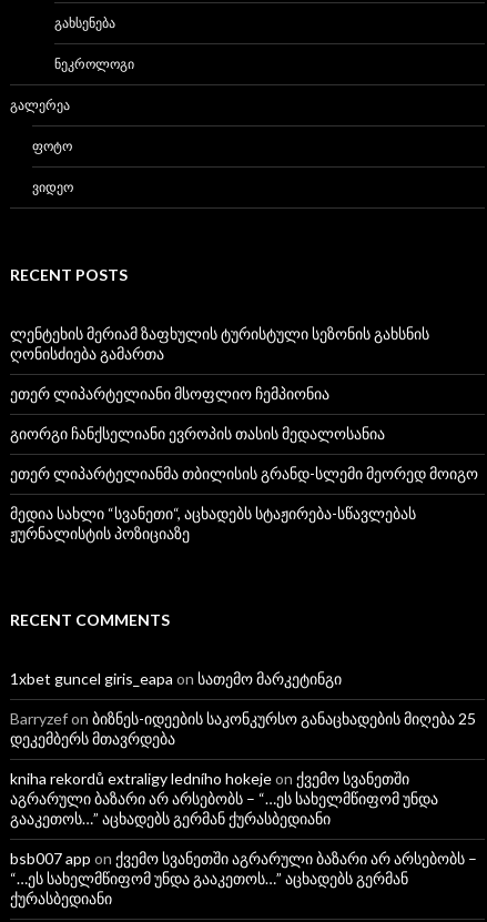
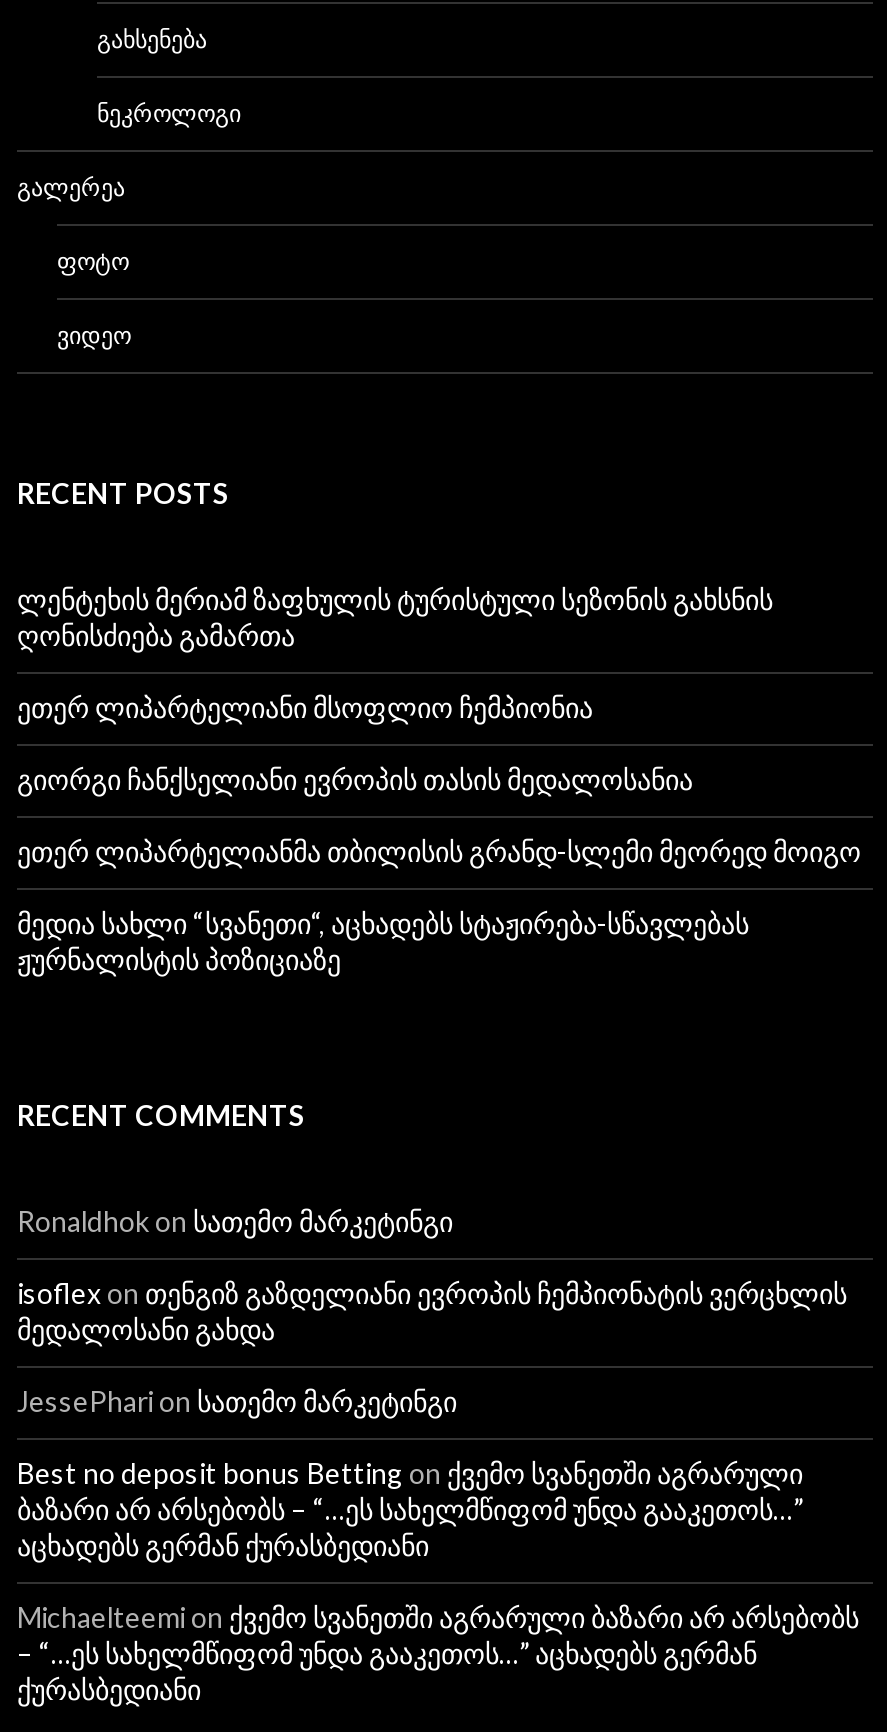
[10,669,477,887] 1xbet guncel giris_eapa on სათემო მარკეტინგი | Barryzef on ბიზნეს-იდეების საკონკურსო განაცხადების მიღება 25 | დეკემბერს მთავრდება | kniha rekordů extraligy ledního hokeje on ქვემო სვანეთში | აგრარული ბაზარი არ არსებობს – “…ეს სახელმწიფომ უნდა | გააკეთოს…” აცხადებს გერმან ქურასბედიანი | bsb007 app on ქვემო სვანეთში აგრარული ბაზარი არ არსებობს – | “…ეს სახელმწიფომ უნდა გააკეთოს…” აცხადებს გერმან -> [17,1204,859,1670] Ronaldhok on სათემო მარკეტინგი | isoflex on თენგიზ გაზდელიანი ევროპის ჩემპიონატის ვერცხლის | მედალოსანი გახდა | JessePhari on სათემო მარკეტინგი | Best no deposit bonus Betting on ქვემო სვანეთში აგრარული | ბაზარი არ არსებობს – “…ეს სახელმწიფომ უნდა გააკეთოს…” | აცხადებს გერმან ქურასბედიანი | Michaelteemi on ქვემო სვანეთში აგრარული ბაზარი არ არსებობს | – “…ეს სახელმწიფომ უნდა გააკეთოს…” აცხადებს გერმან

